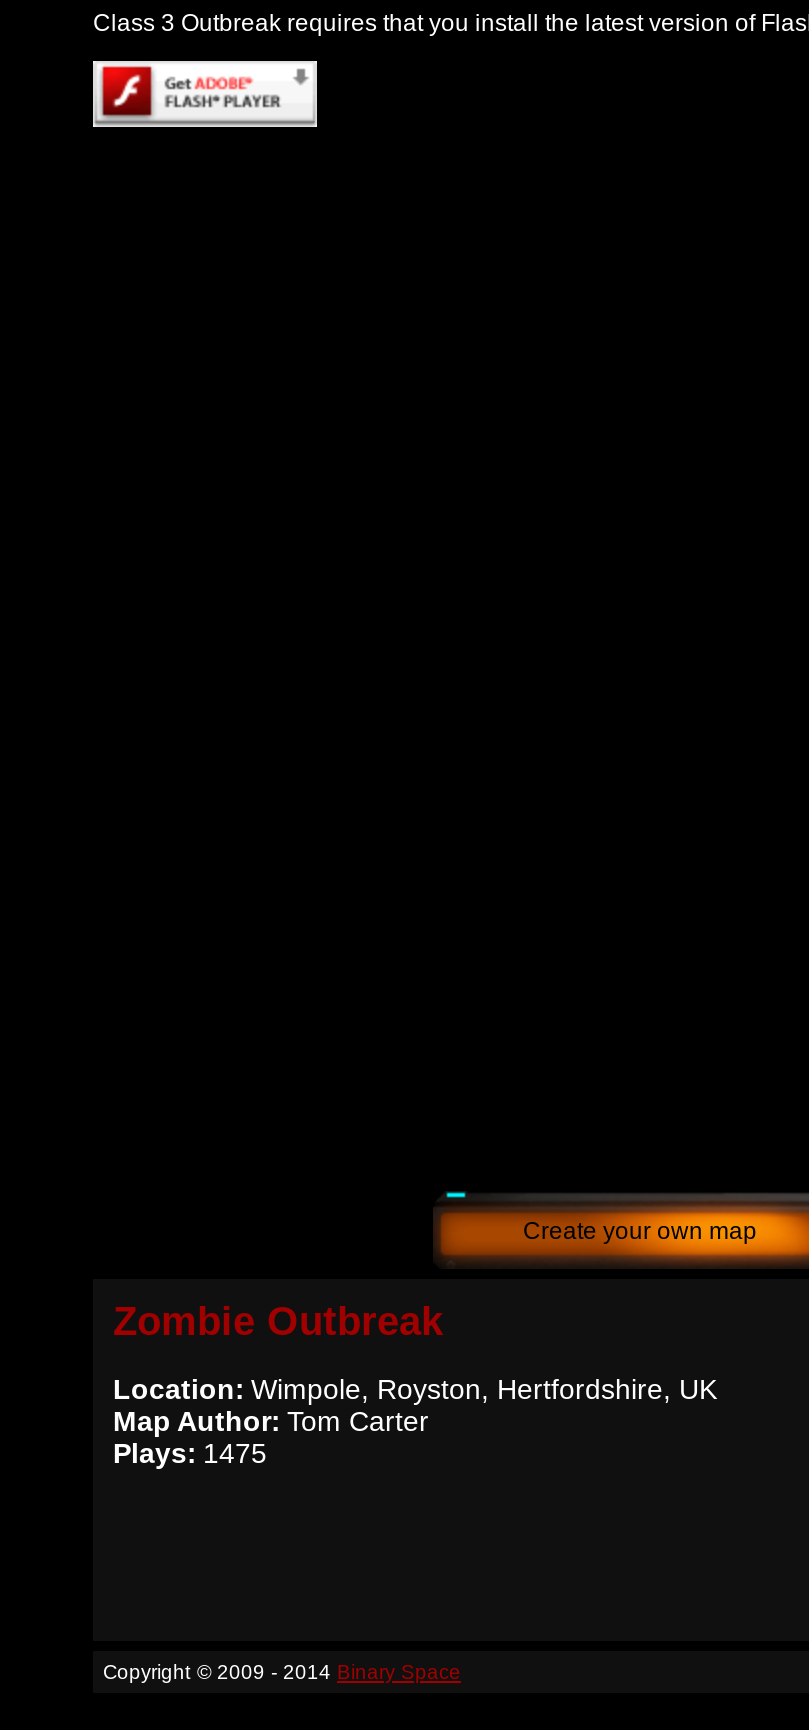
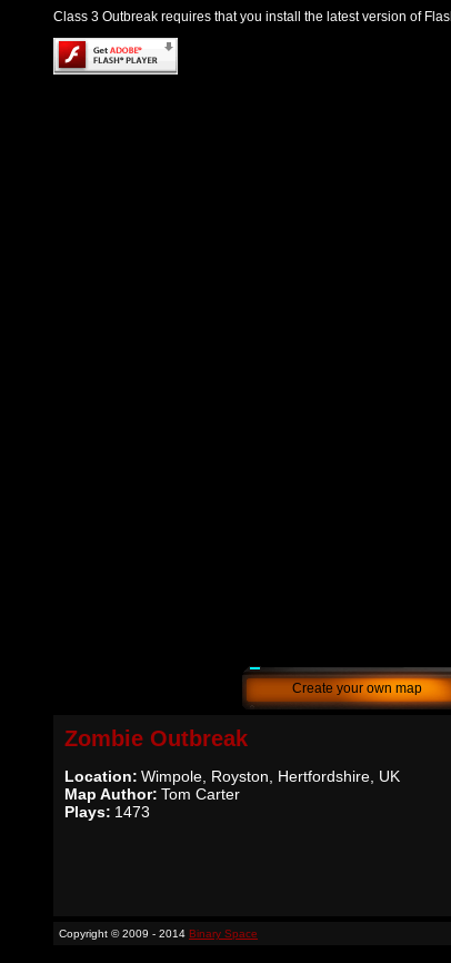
[113,1437,267,1469] Plays: 1475 -> [64,803,150,821] Plays: 1473

